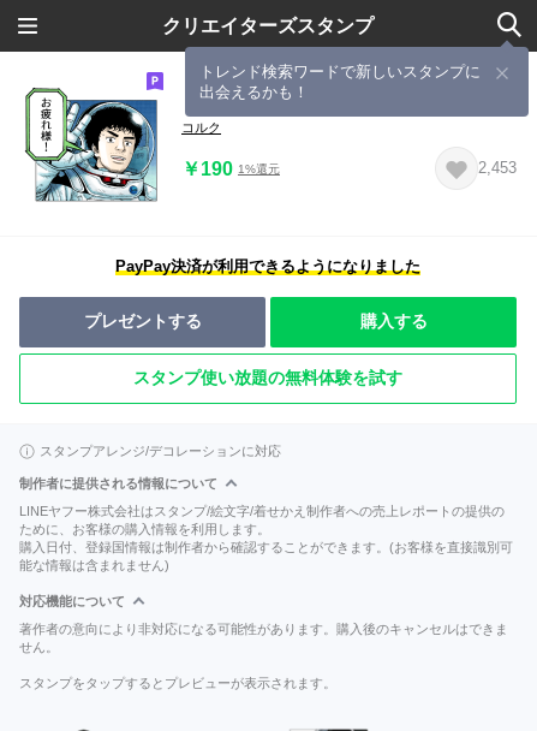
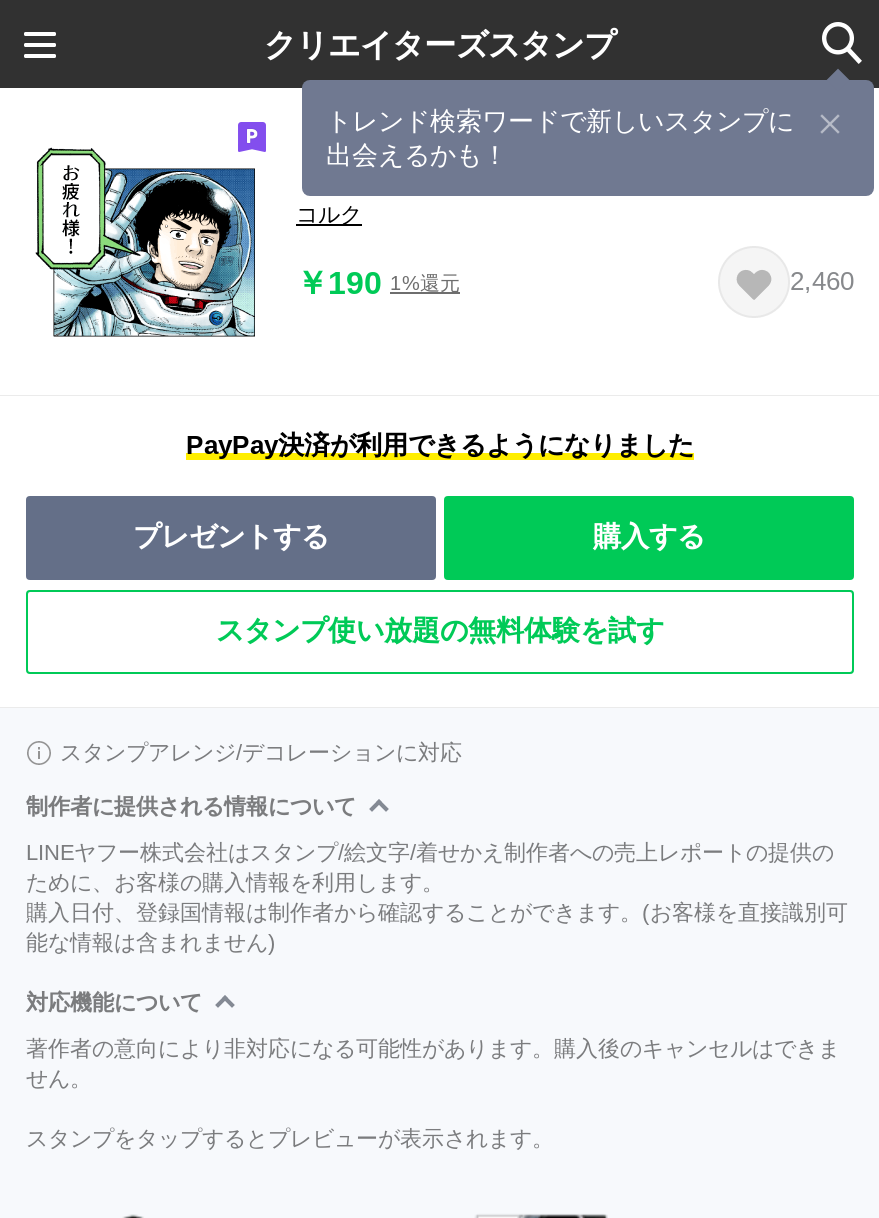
[478,159,517,177] 2,453 -> [790,266,854,296] 2,460

